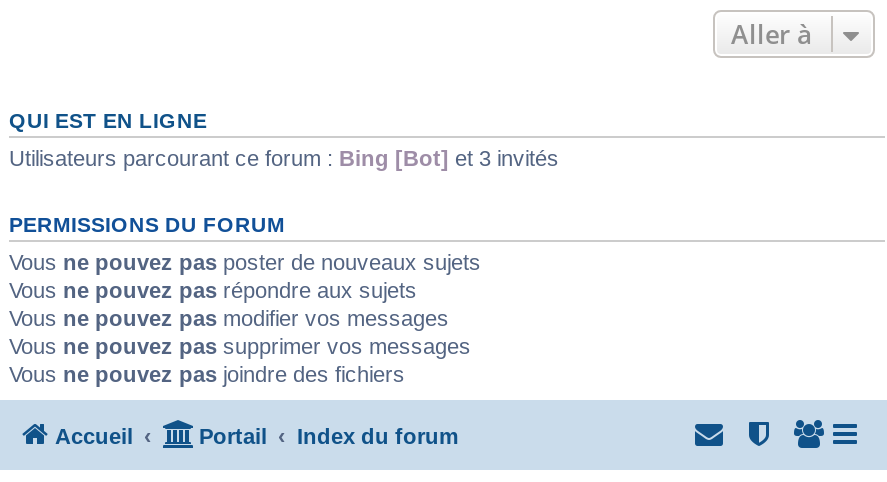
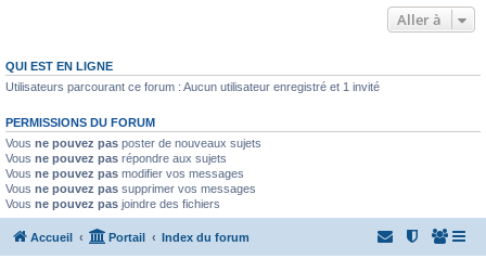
[9,146,559,170] Utilisateurs parcourant ce forum : Bing [Bot] et 3 invités -> [5,80,380,93] Utilisateurs parcourant ce forum : Aucun utilisateur enregistré et 1 invité

